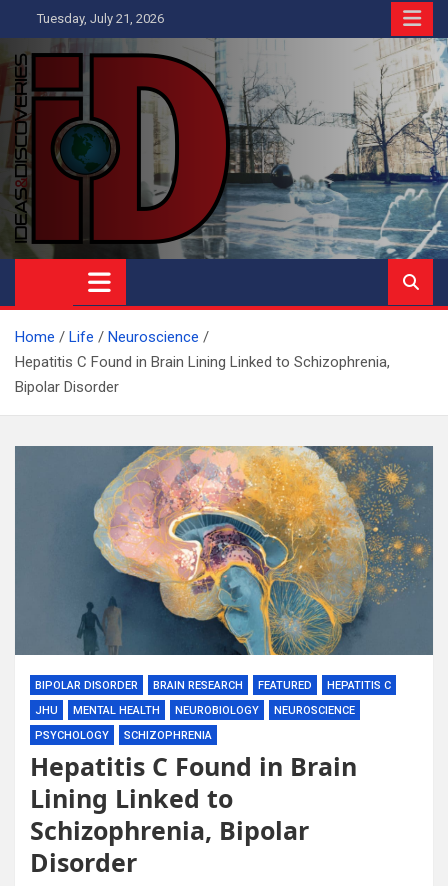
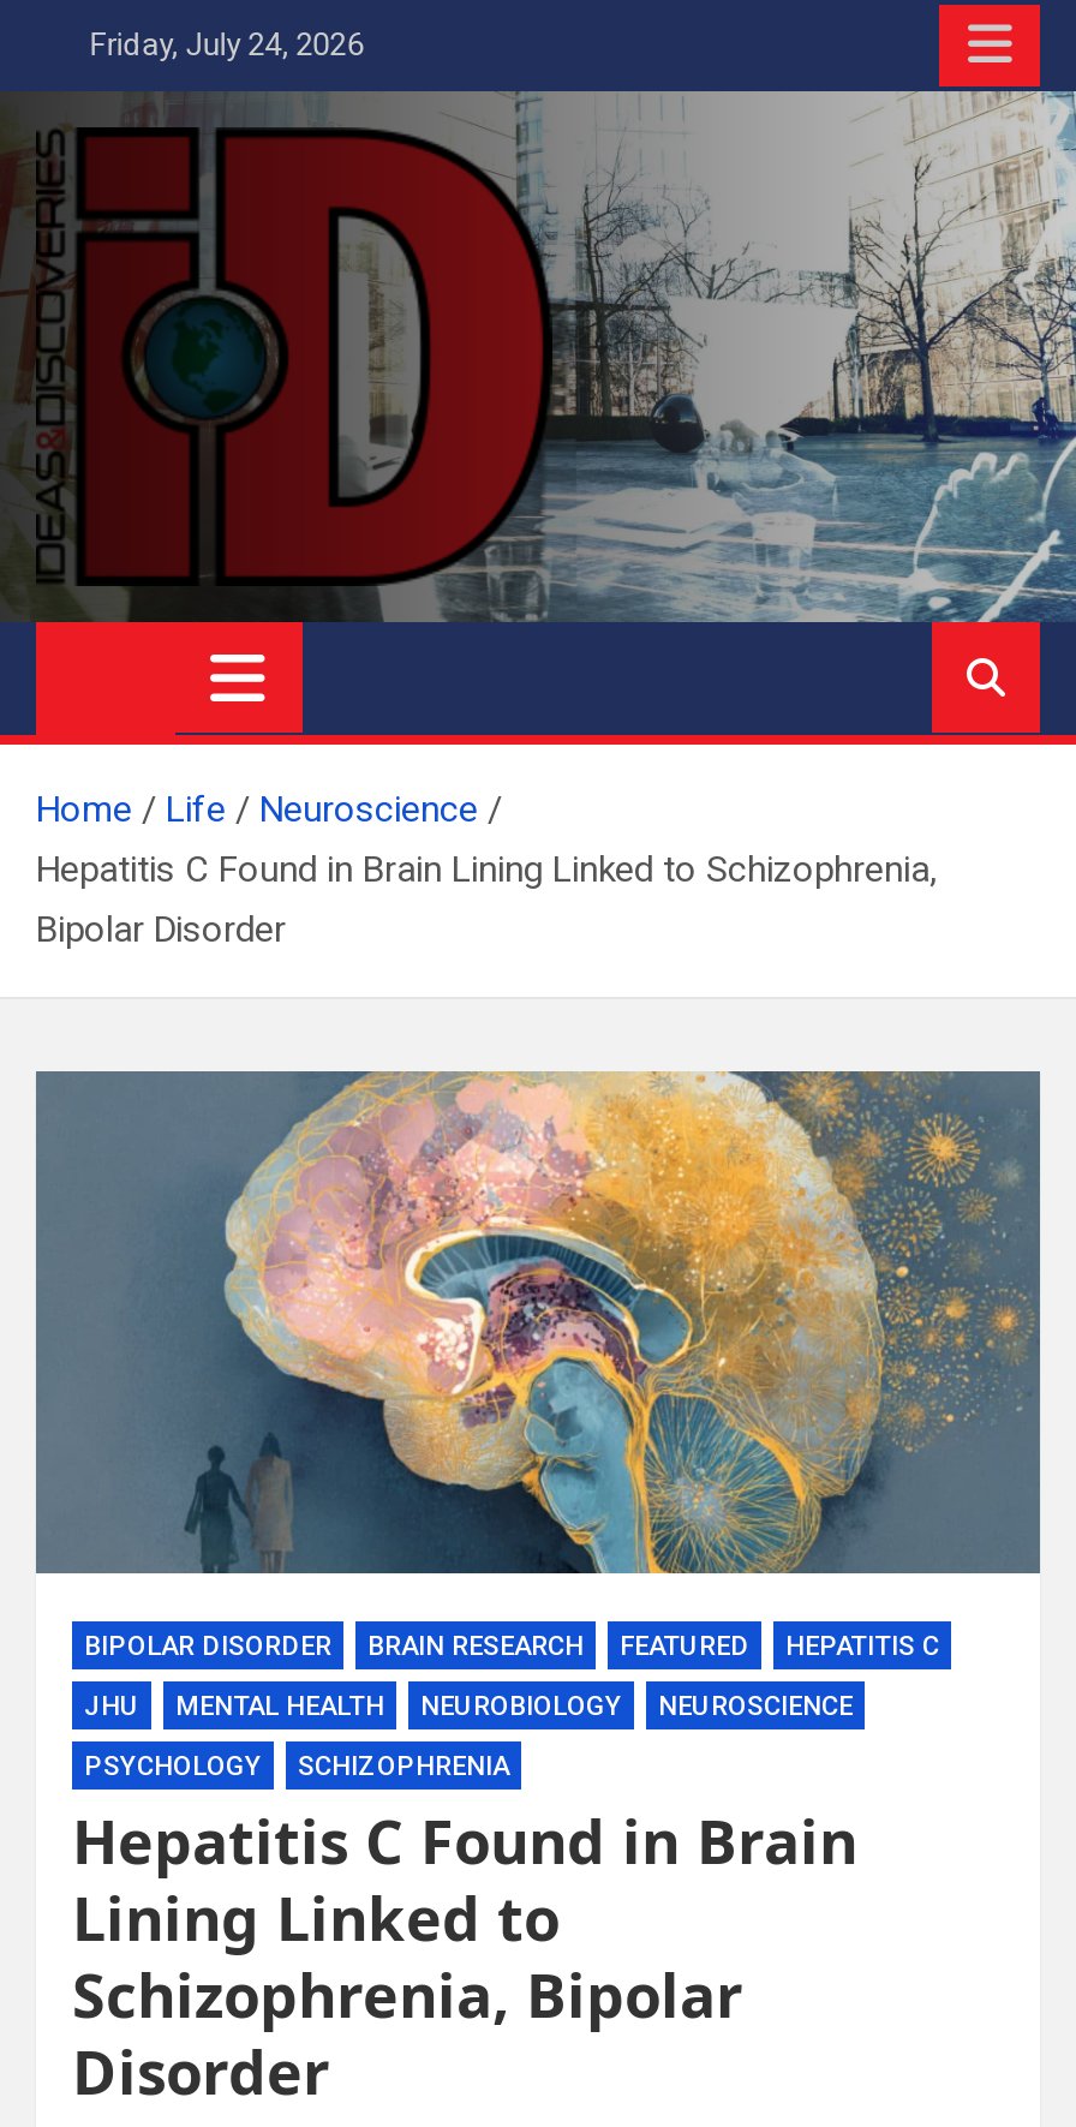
[31,11,164,26] Tuesday, July 21, 2026 -> [75,26,363,62] Friday, July 24, 2026

